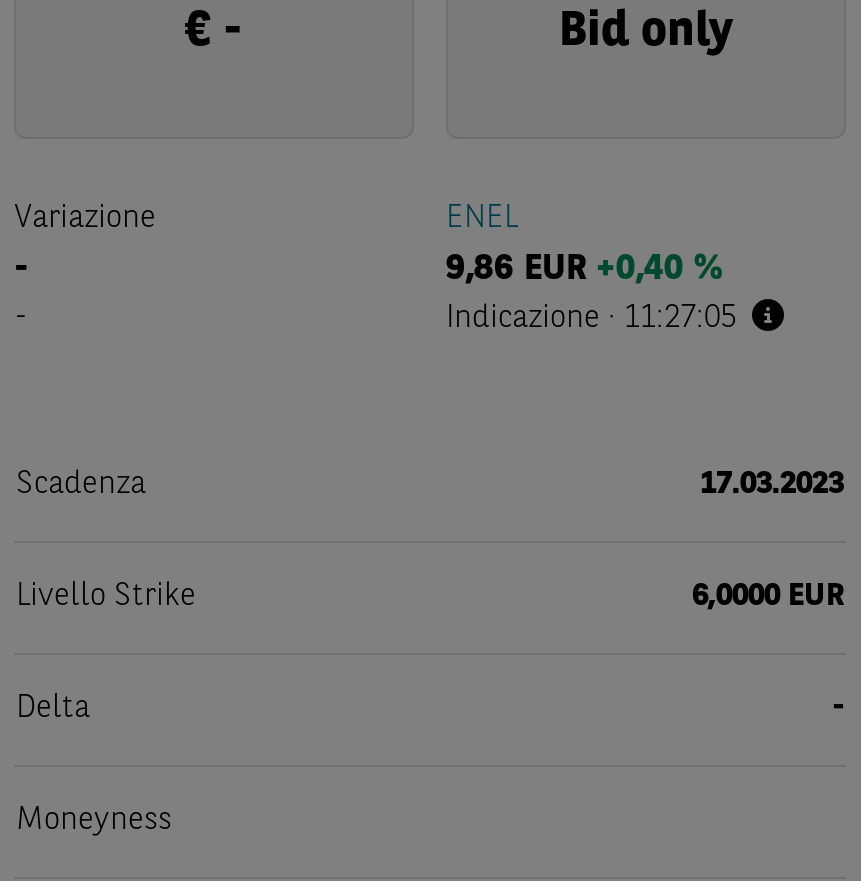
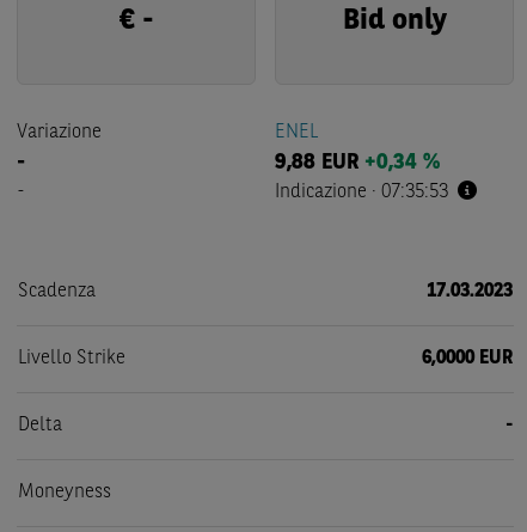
[446,251,722,287] 9,86 EUR +0,40 % -> [275,152,440,173] 9,88 EUR +0,34 %
[446,303,736,335] Indicazione · 11:27:05 -> [275,183,448,202] Indicazione · 07:35:53

